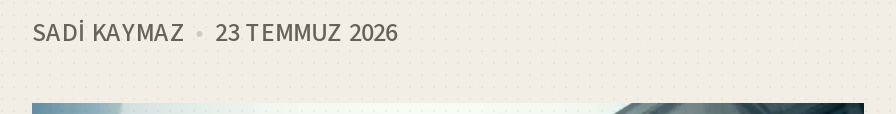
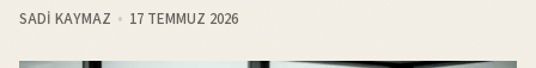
[32,15,397,51] SADI KAYMAZ 23 TEMMUZ 2026 -> [19,9,238,30] SADI KAYMAZ 17 TEMMUZ 2026

